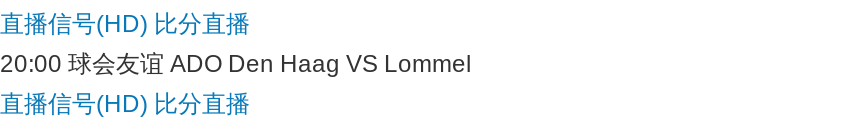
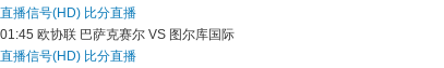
[0,50,472,78] 20:00 球会友谊ADO Den Haag VS Lommel -> [0,27,235,42] 01:45 欧协联巴萨克赛尔 VS 图尔库国际

